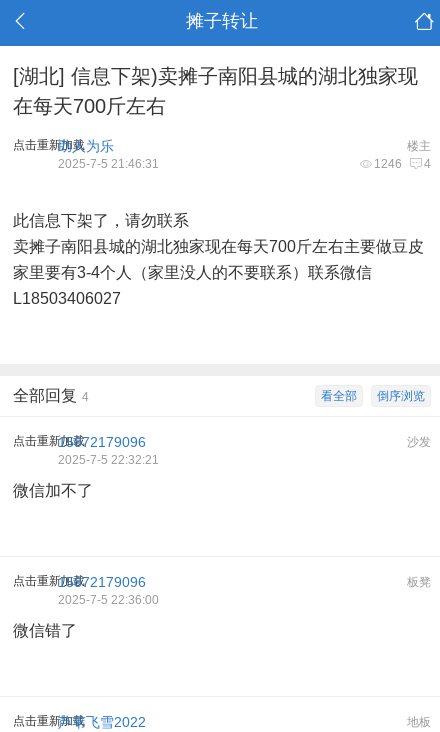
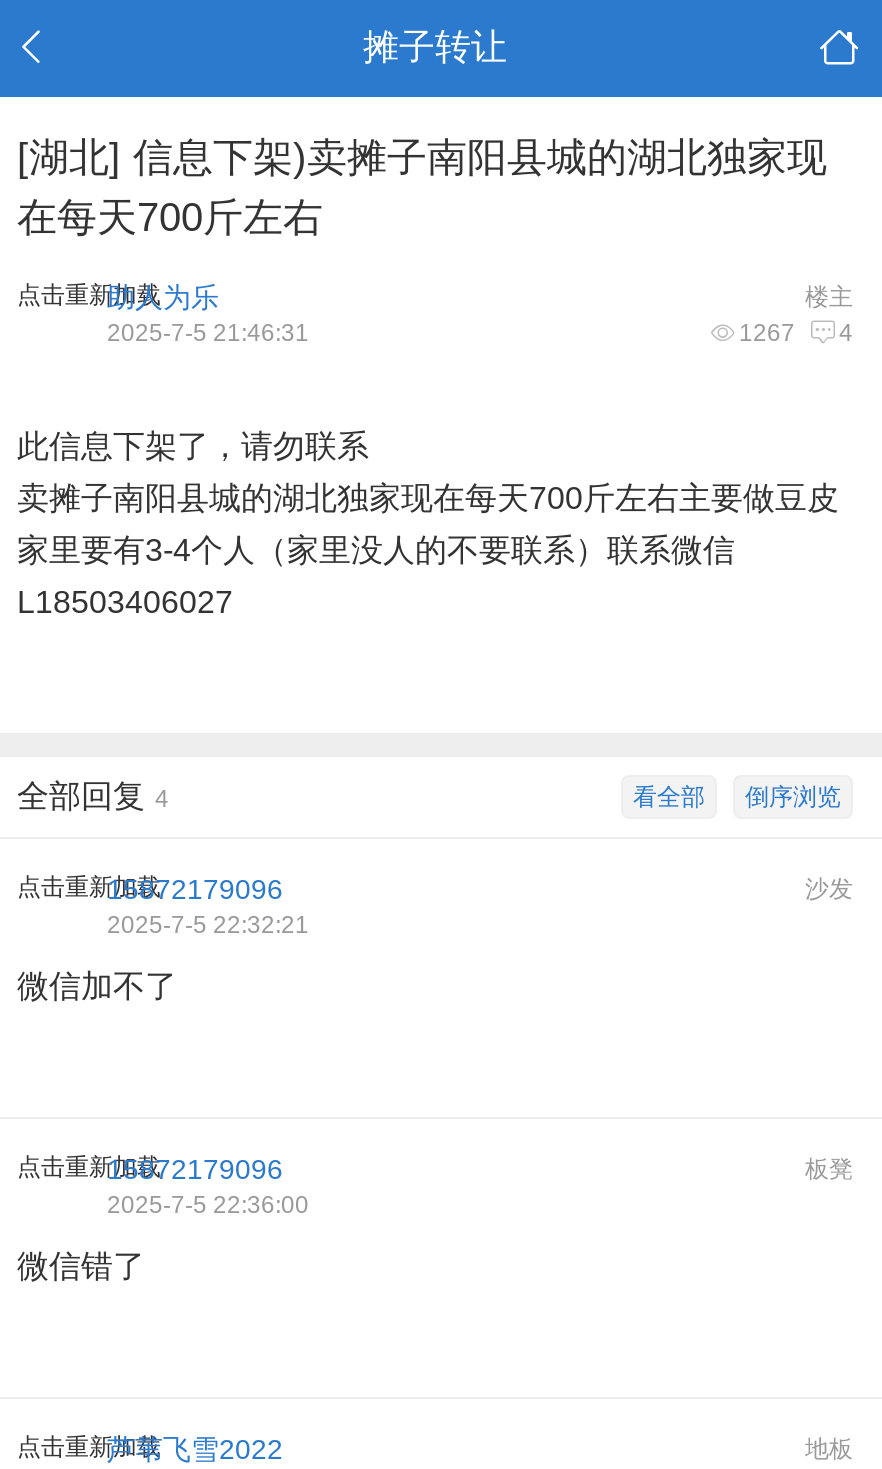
[374,157,431,171] 1246 4 -> [739,319,853,347] 1267 4

